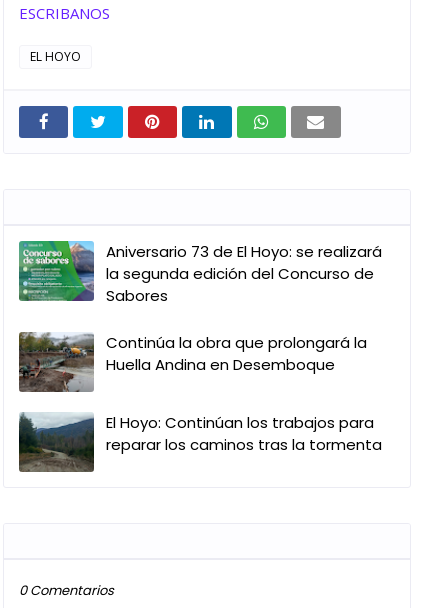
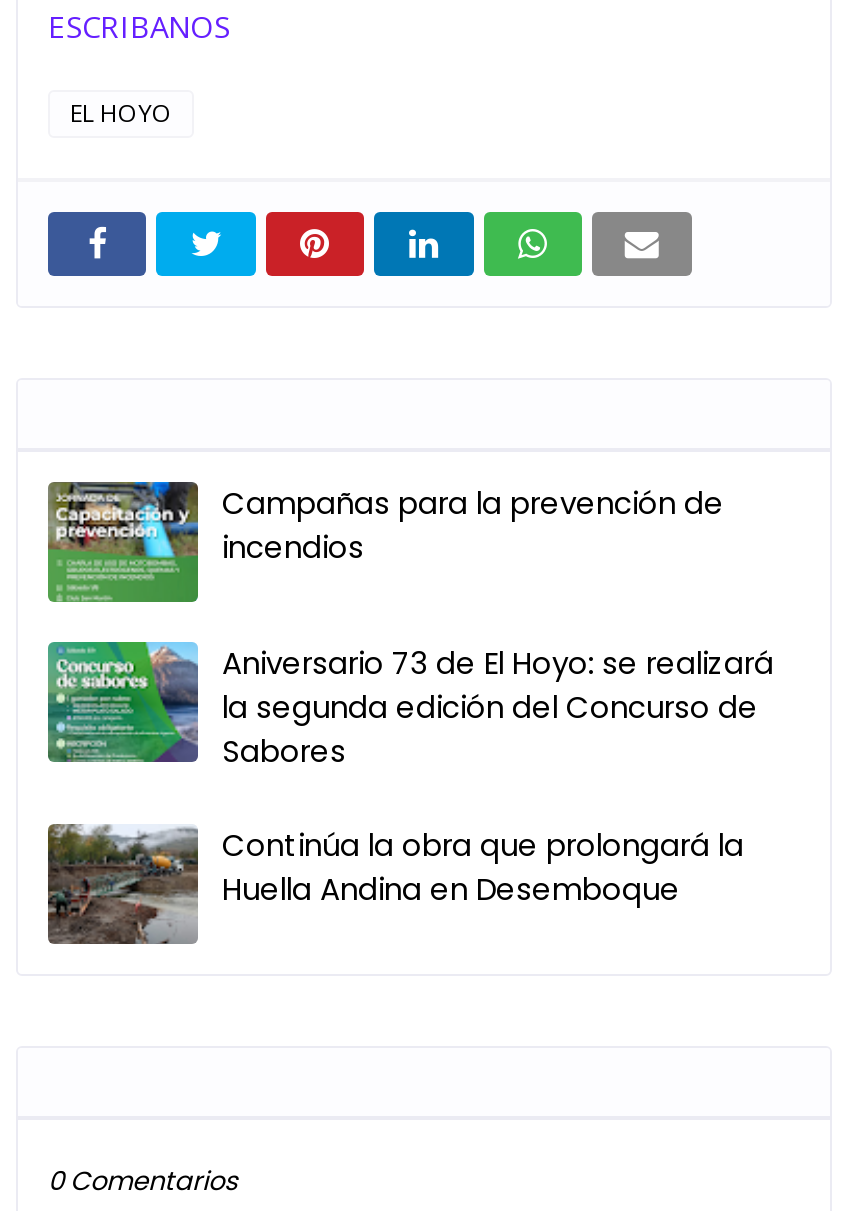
none -> [48,480,724,604] [image] | Campañas para la prevención de | incendios
moved [17,240,382,375] -> [44,640,774,910]: [image] | Aniversario 73 de El Hoyo: se realizará | la segunda edición del Concurso de | Sabores | Continúa la obra que prolongará la | Huella Andina en Desemboque
[18,412,382,472] [image] | El Hoyo: Continúan los trabajos para | reparar los caminos tras la tormenta -> none

